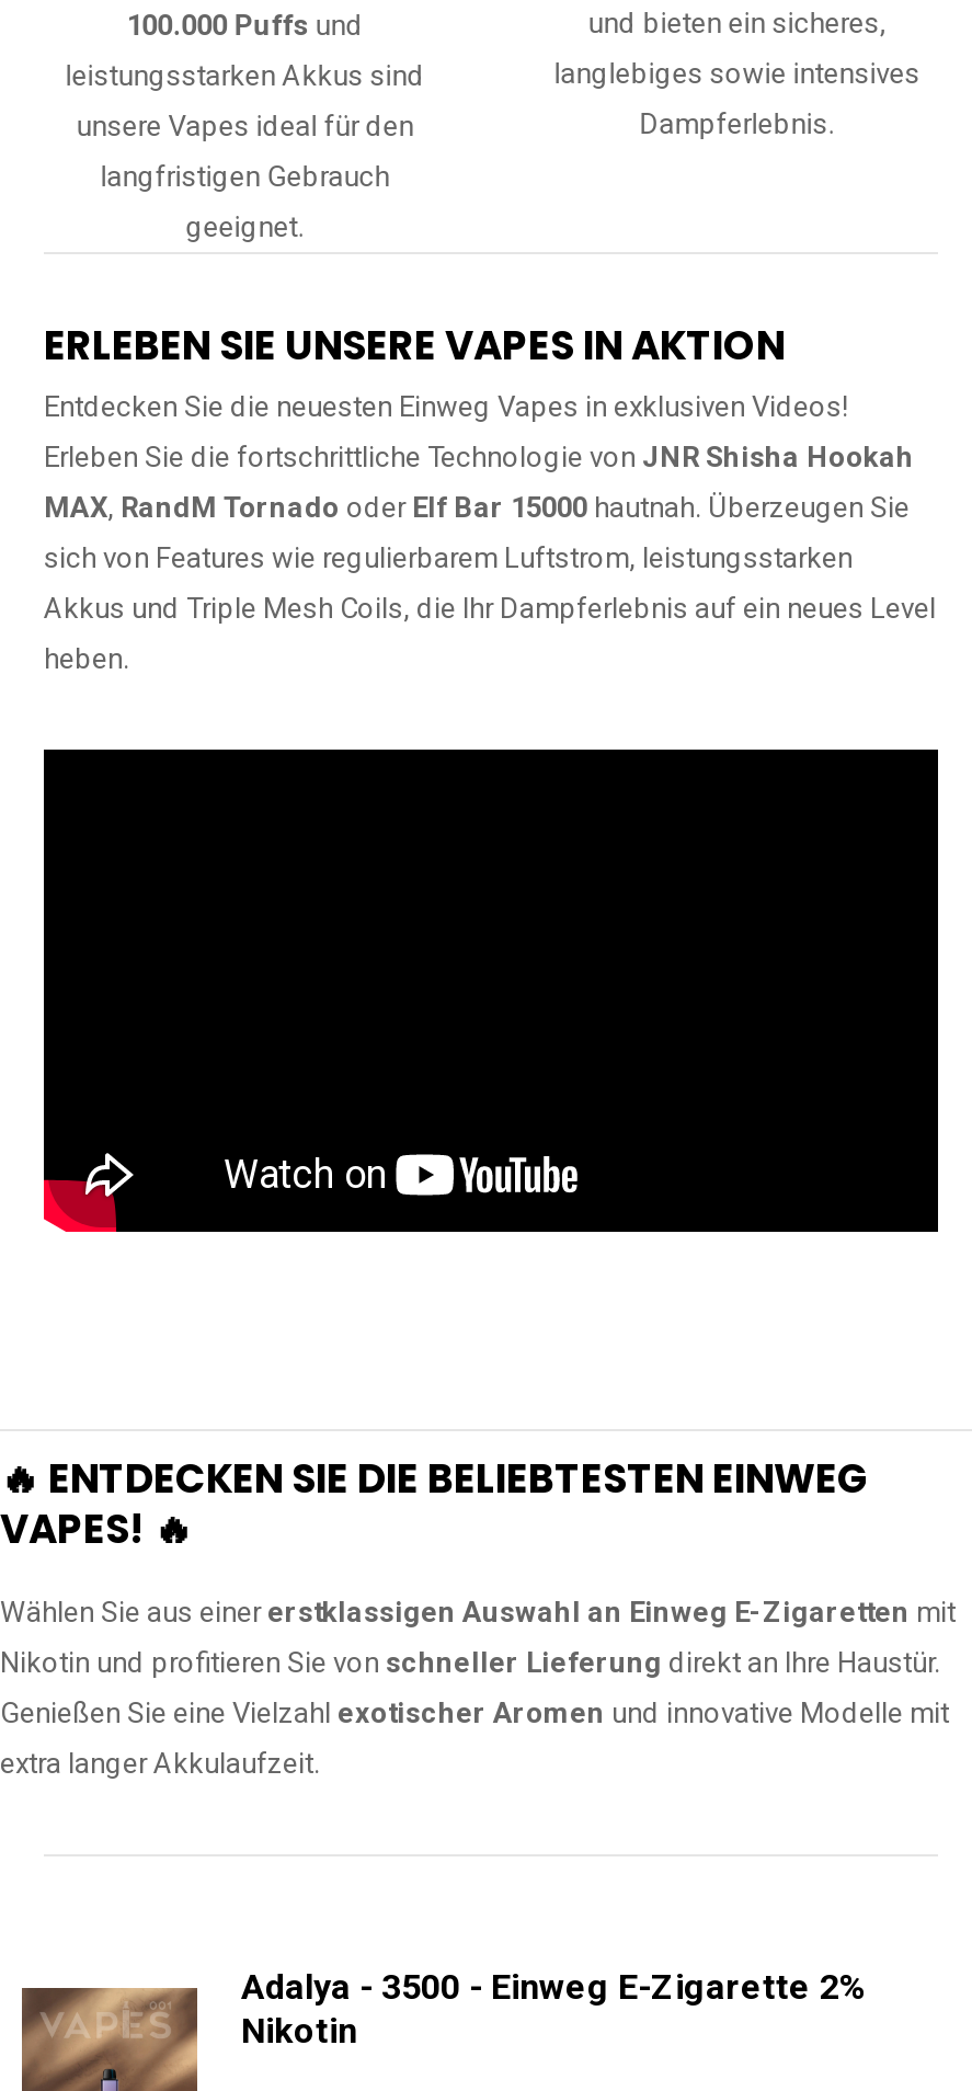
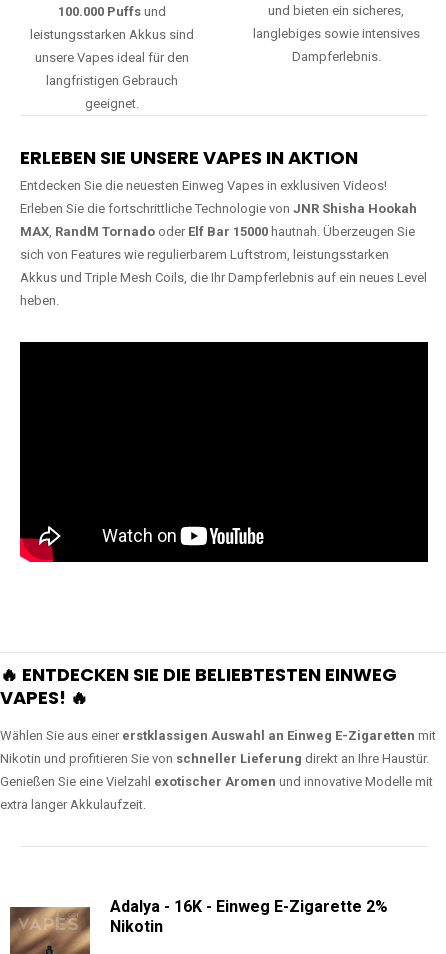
[241,1966,868,2008] Adalya - 3500 - Einweg E-Zigarette 2% -> [110,897,388,916] Adalya - 16K - Einweg E-Zigarette 2%

